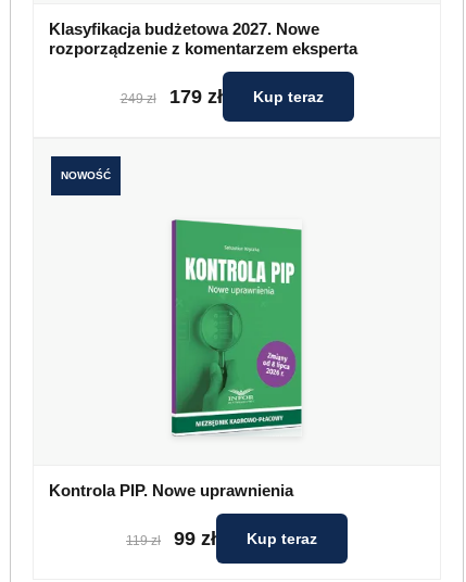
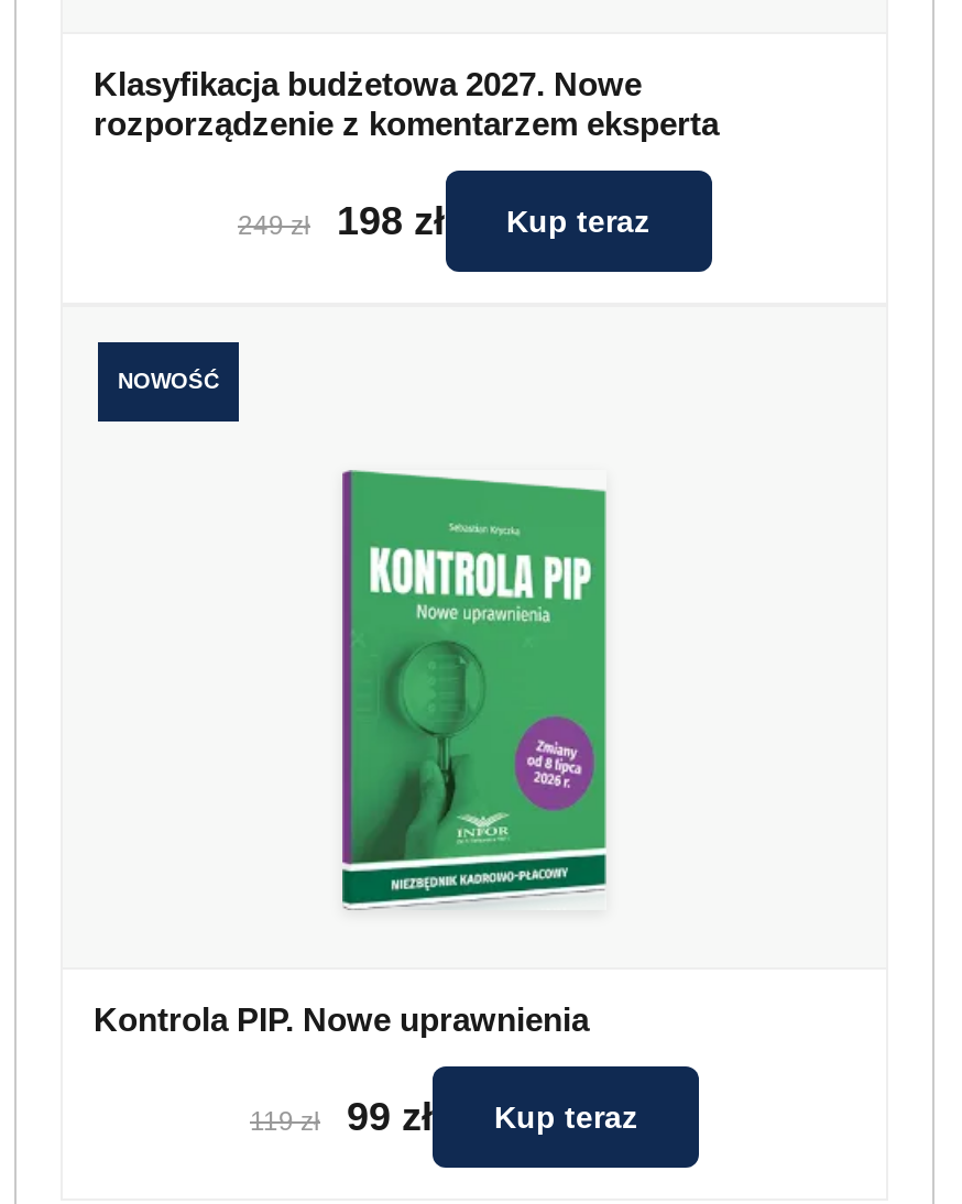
[169,85,222,107] 179 zł -> [337,198,445,242] 198 zł

